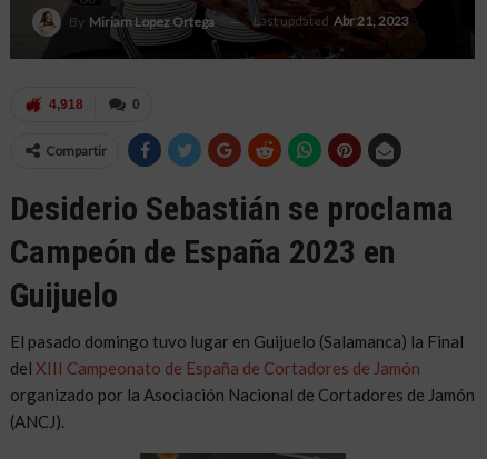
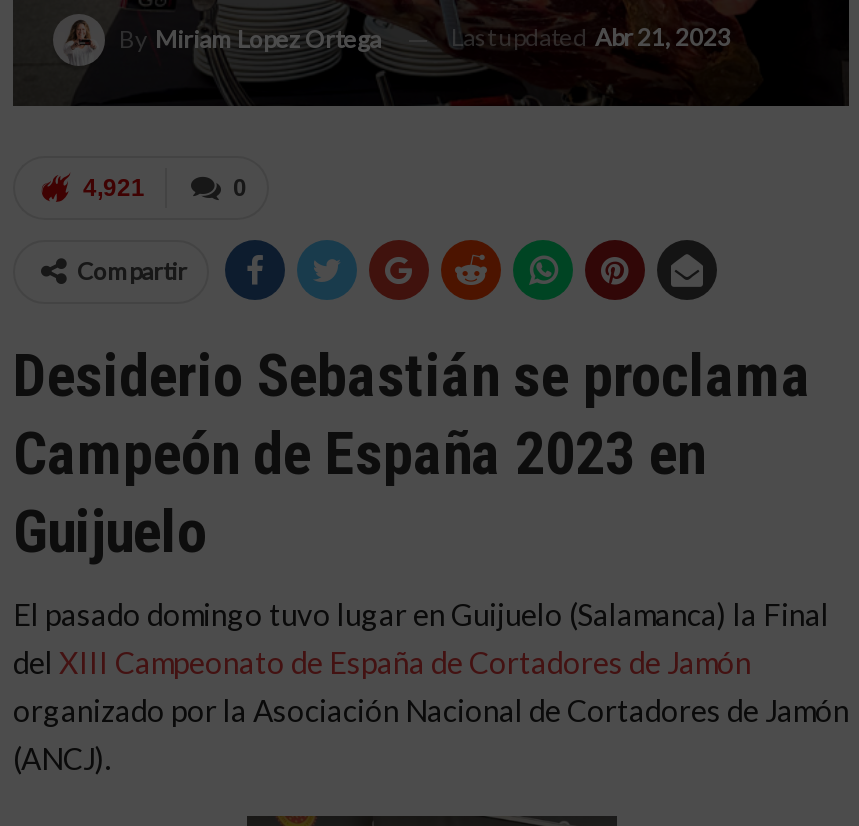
[49,97,83,112] 4,918 -> [83,174,145,202] 4,921

